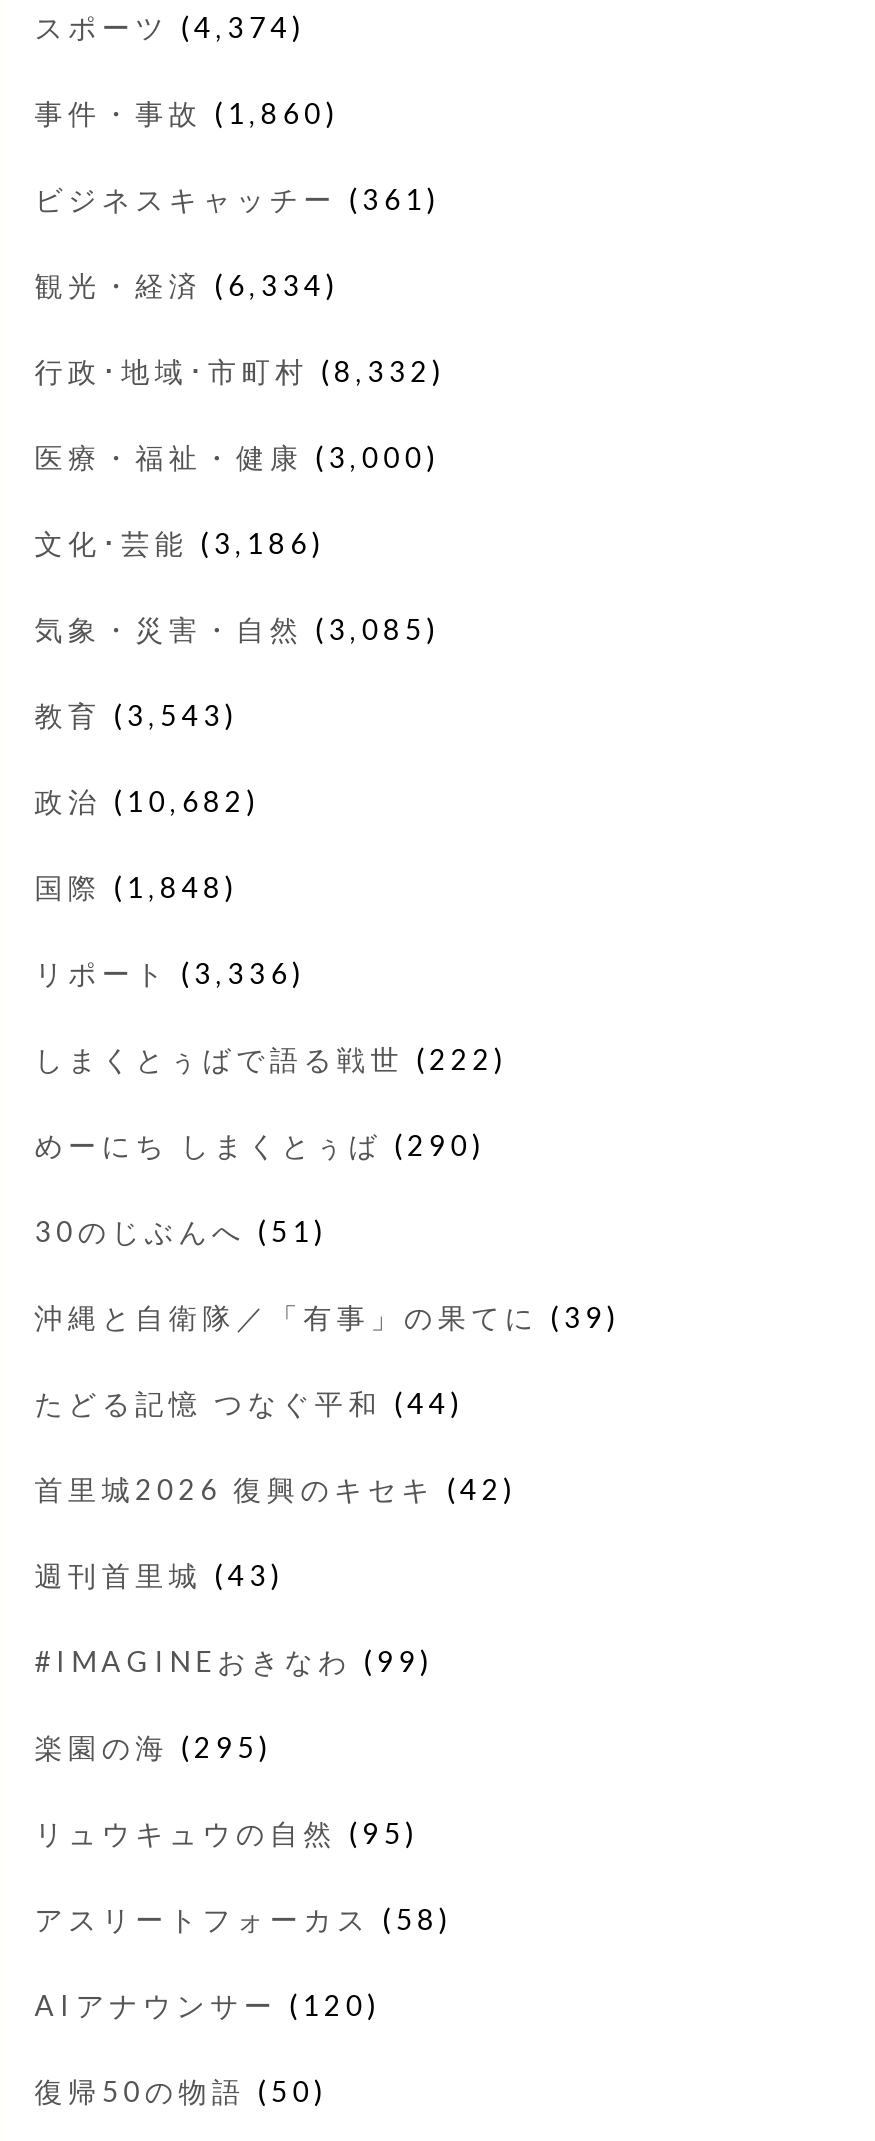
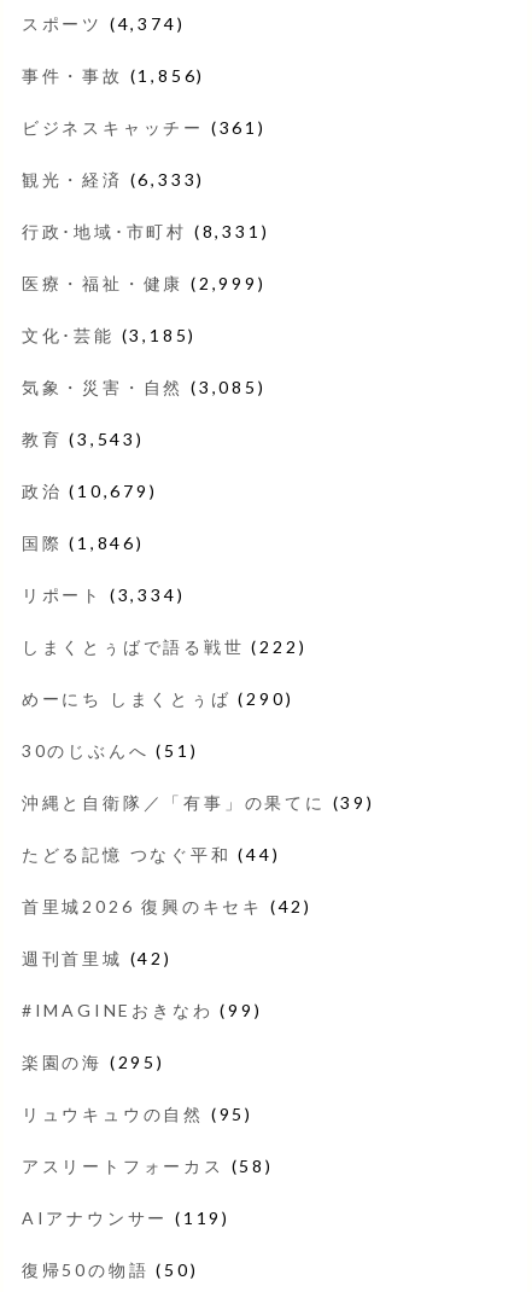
[34,96,339,130] 事件・事故(1,860) -> [21,65,205,86] 事件・事故(1,856)
[34,268,339,302] 観光・経済(6,334) -> [21,169,205,189] 観光・経済(6,333)
[34,354,446,388] 行政･地域･市町村(8,332) -> [21,221,269,241] 行政･地域･市町村(8,331)
[34,440,440,474] 医療・福祉・健康(3,000) -> [21,273,266,293] 医療・福祉・健康(2,999)
[34,526,325,560] 文化･芸能(3,186) -> [21,325,197,345] 文化･芸能(3,185)
[34,784,260,818] 政治(10,682) -> [21,480,157,501] 政治(10,679)
[34,870,238,904] 国際(1,848) -> [21,532,144,553] 国際(1,846)
[34,956,306,990] リポート(3,336) -> [21,584,185,605] リポート(3,334)
[34,1558,284,1592] 週刊首里城(43) -> [21,948,172,968] 週刊首里城(42)
[34,1988,381,2022] AIアナウンサー(120) -> [21,1207,230,1228] AIアナウンサー(119)

